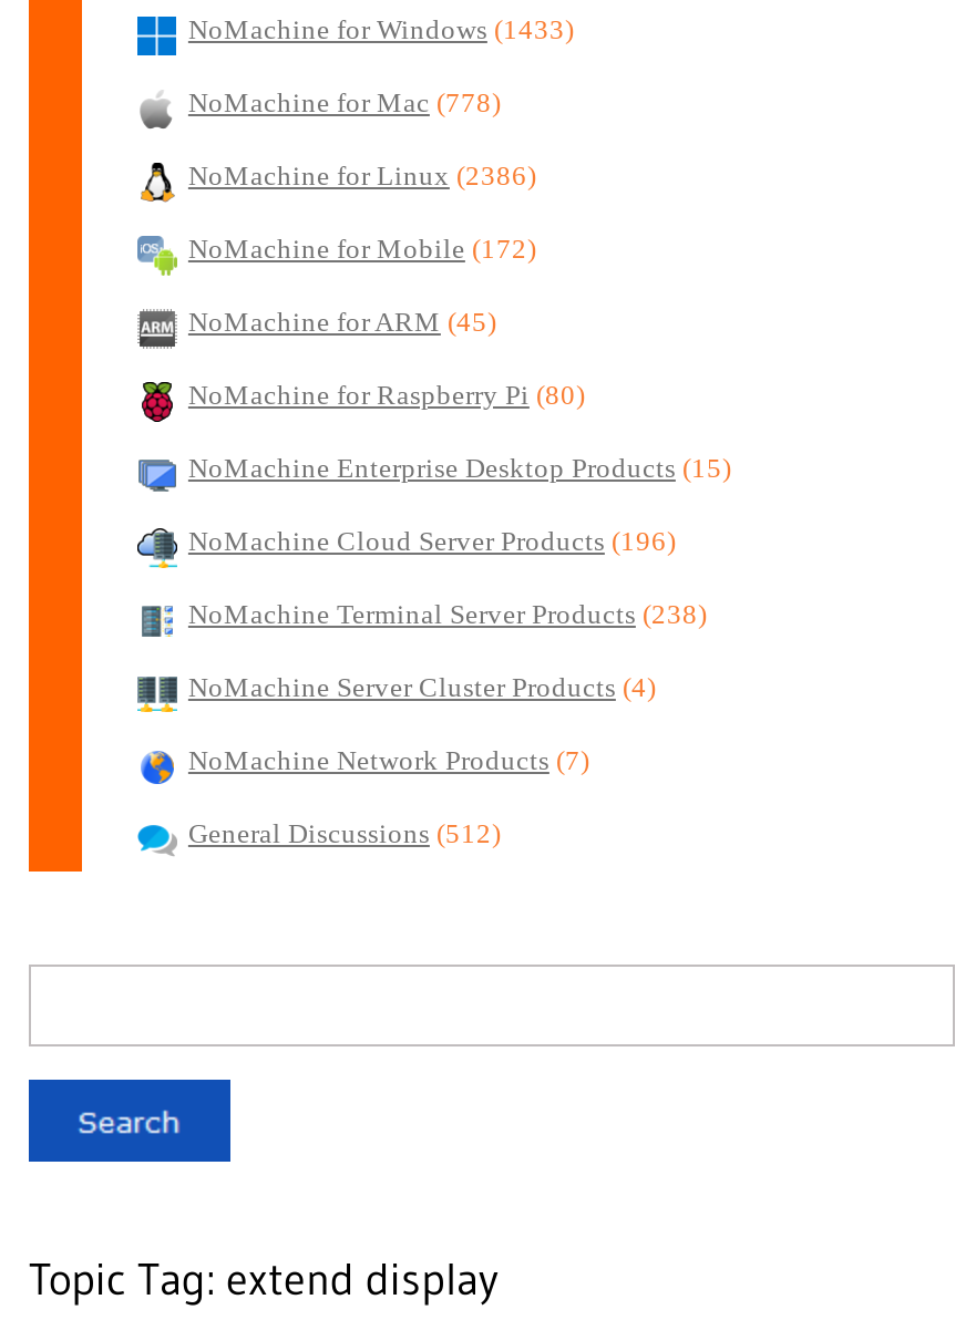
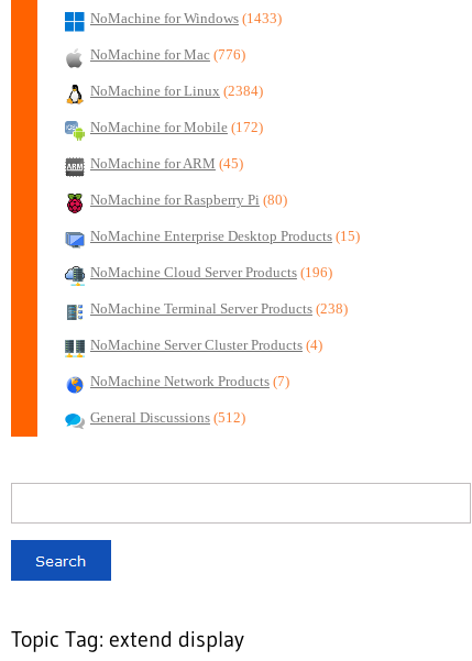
[188,87,501,118] NoMachine for Mac (778) -> [90,47,245,63] NoMachine for Mac (776)
[188,161,536,192] NoMachine for Linux (2386) -> [90,84,263,99] NoMachine for Linux (2384)

